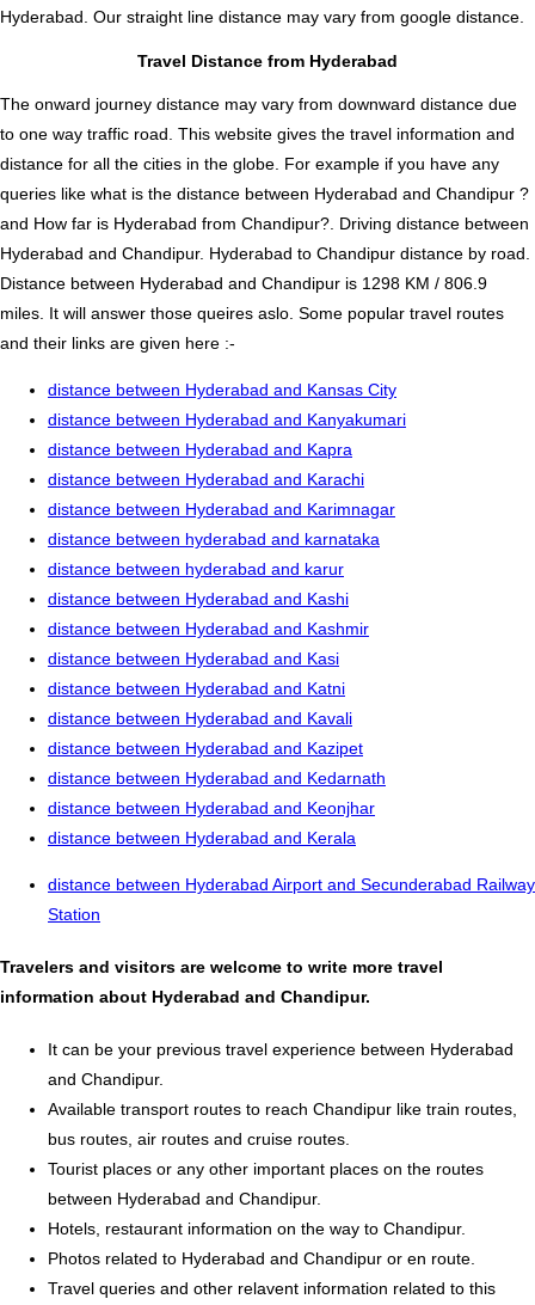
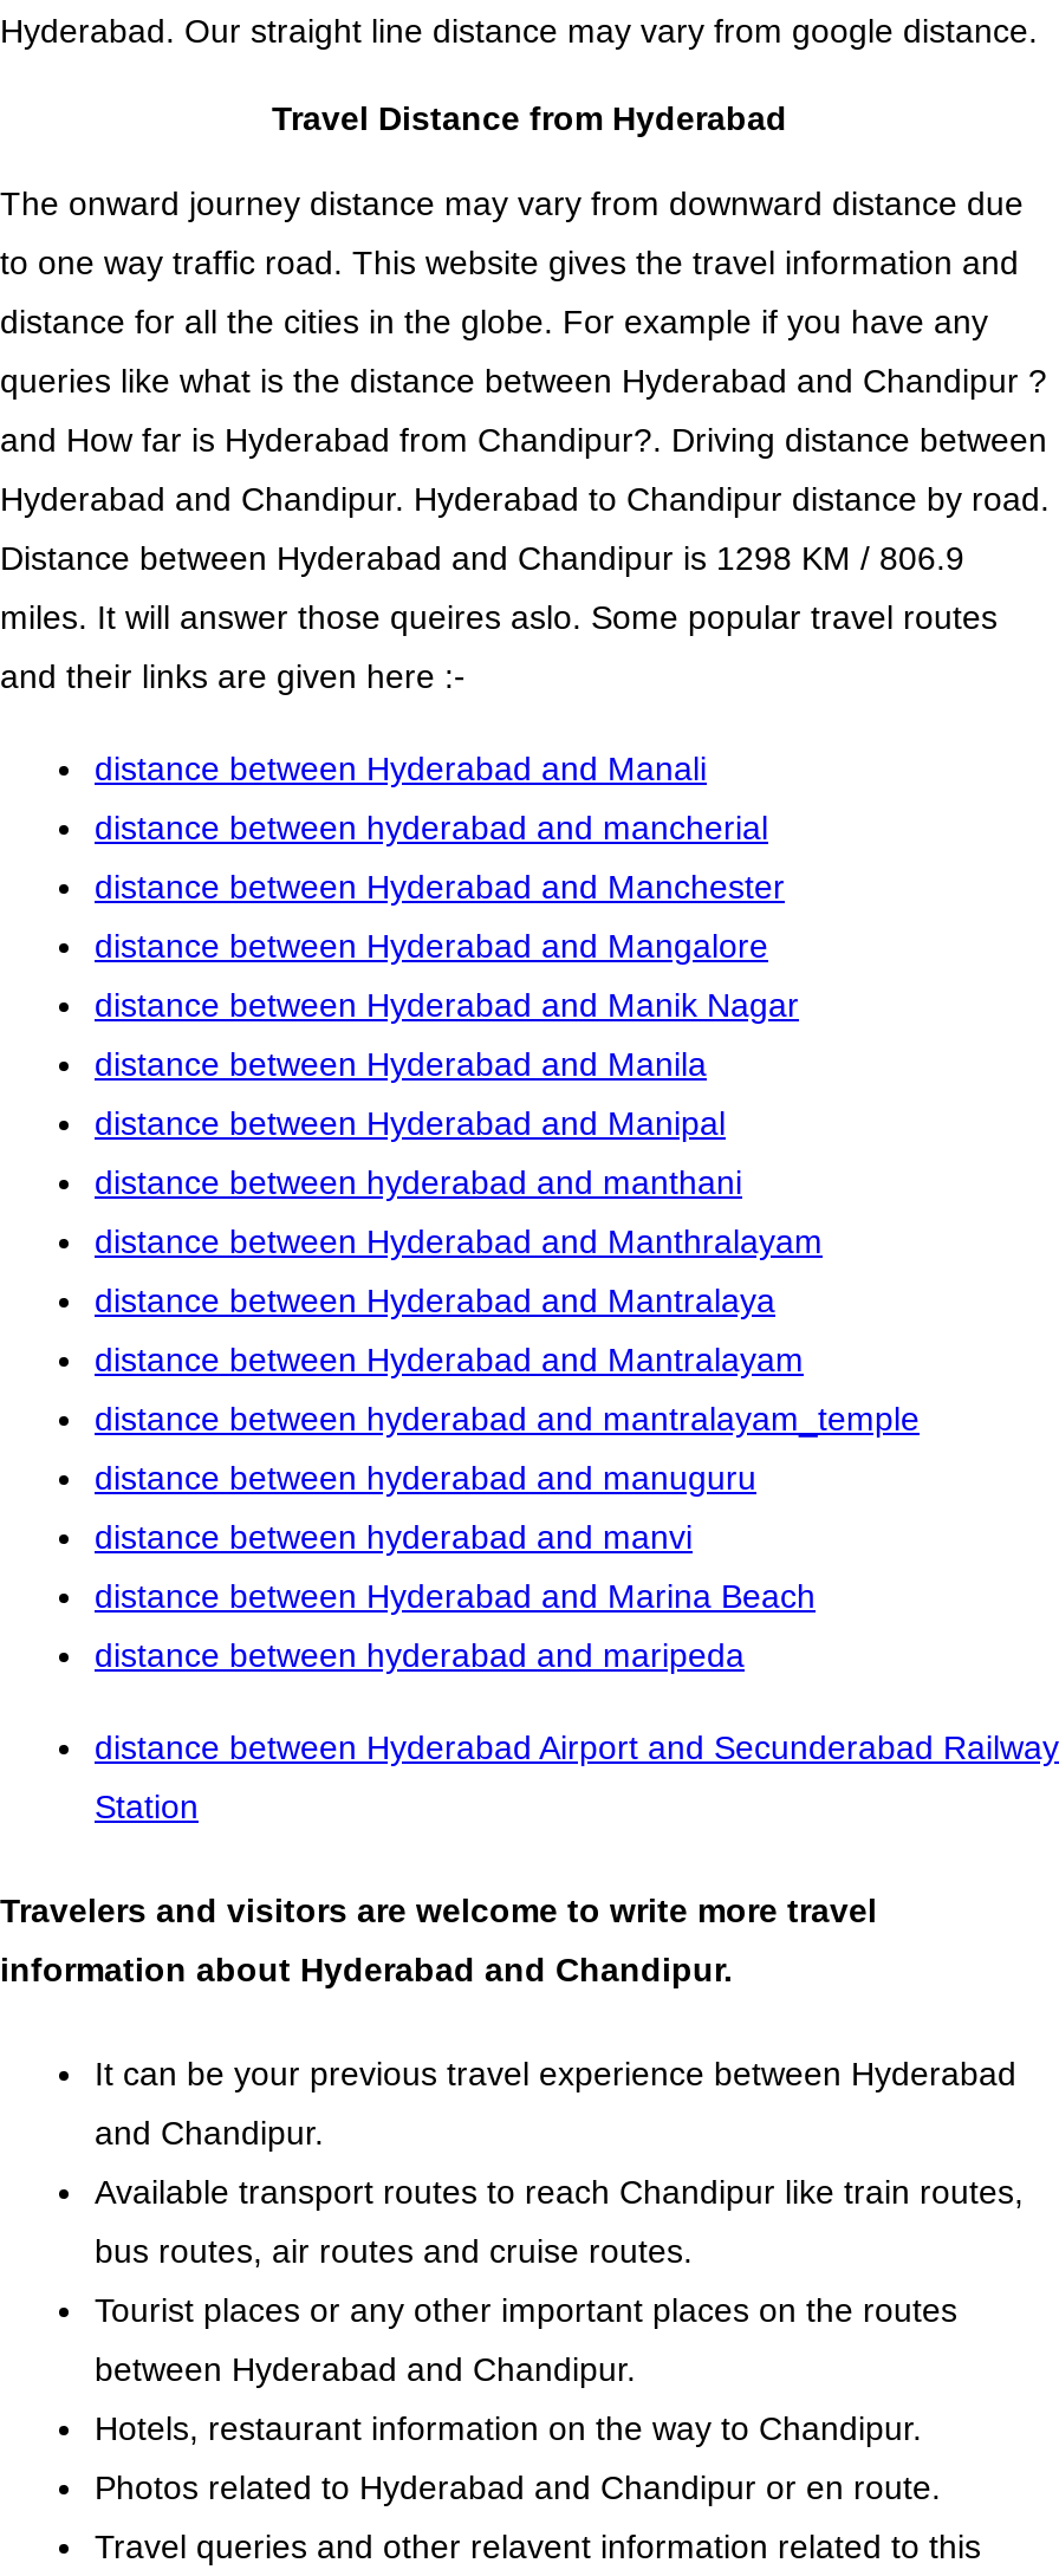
[48,381,396,400] distance between Hyderabad and Kansas City -> [95,750,707,788] distance between Hyderabad and Manali
[48,410,406,430] distance between Hyderabad and Kanyakumari -> [95,810,768,847] distance between hyderabad and mancherial
[48,440,352,459] distance between Hyderabad and Kapra -> [95,869,785,907] distance between Hyderabad and Manchester
[48,470,364,489] distance between Hyderabad and Karachi -> [95,928,768,966] distance between Hyderabad and Mangalore
[48,500,395,519] distance between Hyderabad and Karimnagar -> [95,987,799,1025] distance between Hyderabad and Manik Nagar
[48,530,380,549] distance between hyderabad and karnataka -> [95,1046,707,1084] distance between Hyderabad and Manila
[48,560,344,579] distance between hyderabad and karur -> [95,1105,726,1143] distance between Hyderabad and Manipal
[48,590,349,609] distance between Hyderabad and Kashi -> [95,1164,742,1202] distance between hyderabad and manthani
[48,620,369,639] distance between Hyderabad and Kashmir -> [95,1223,823,1261] distance between Hyderabad and Manthralayam
[48,649,339,669] distance between Hyderabad and Kasi -> [95,1282,775,1320] distance between Hyderabad and Mantralaya
[48,679,345,698] distance between Hyderabad and Katni -> [95,1342,804,1379] distance between Hyderabad and Mantralayam
[48,709,352,728] distance between Hyderabad and Kavali -> [95,1401,920,1438] distance between hyderabad and mantralayam_temple
[48,739,363,758] distance between Hyderabad and Kazipet -> [95,1460,756,1498] distance between hyderabad and manuguru
[48,769,386,788] distance between Hyderabad and Kedarnath -> [95,1519,693,1557] distance between hyderabad and manvi
[48,799,375,818] distance between Hyderabad and Keonjhar -> [95,1578,816,1616] distance between Hyderabad and Marina Beach
[48,829,356,848] distance between Hyderabad and Kerala -> [95,1637,745,1675] distance between hyderabad and maripeda

